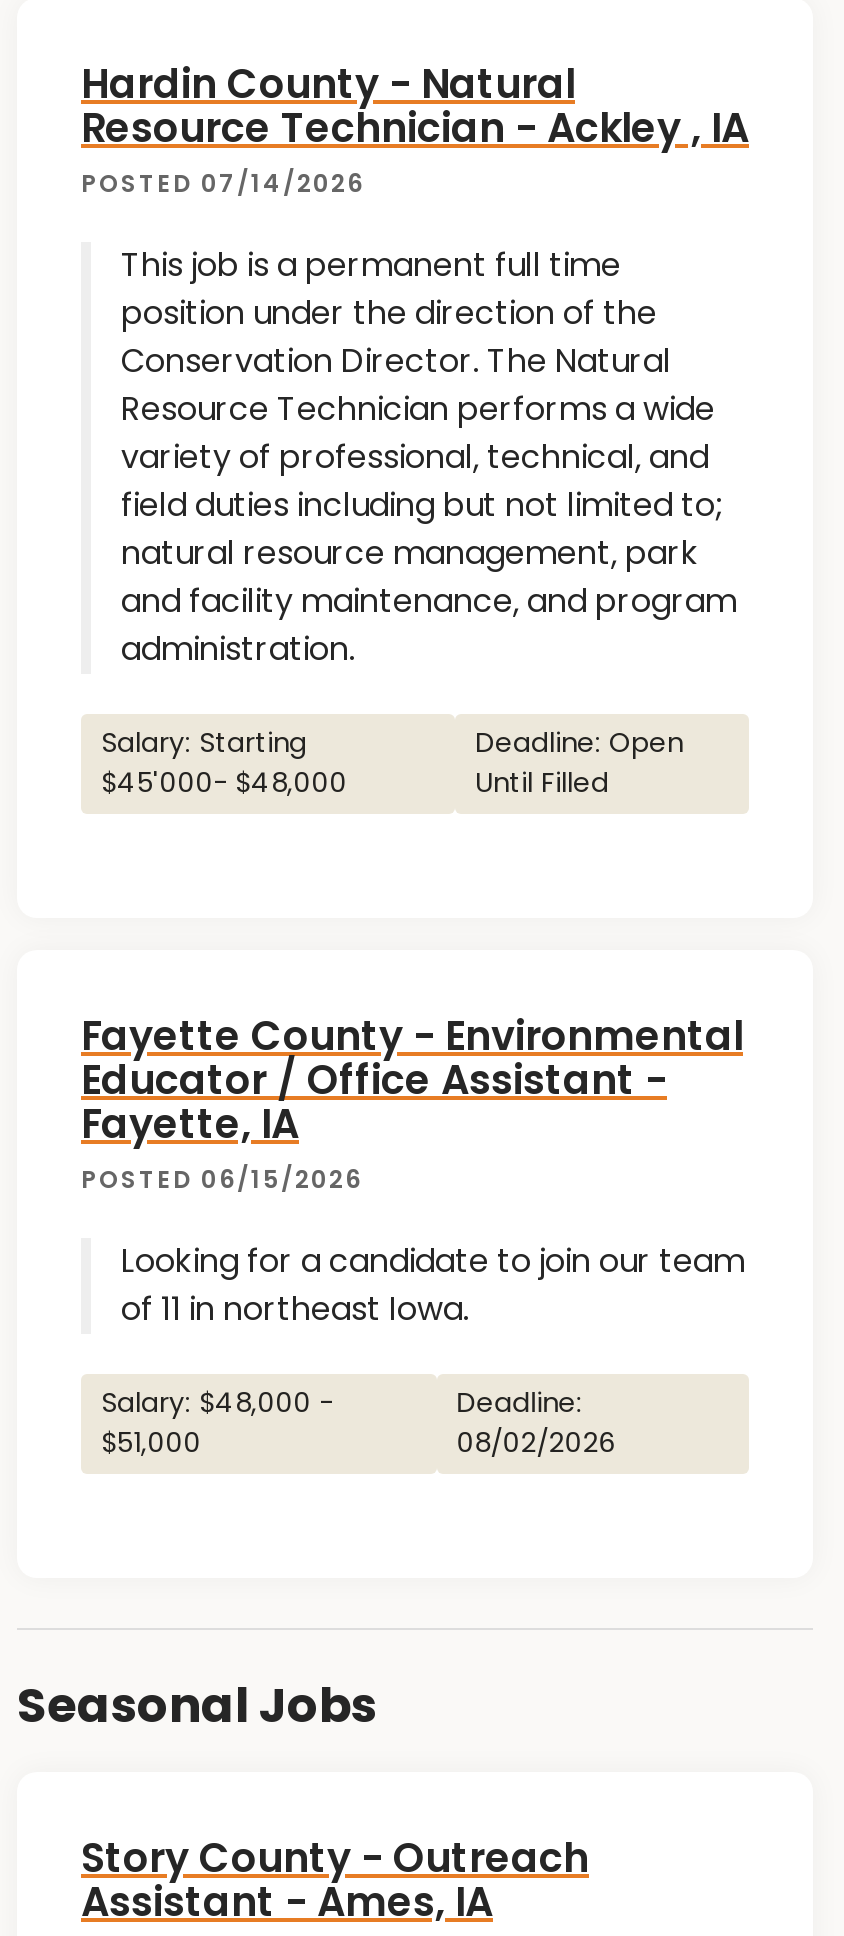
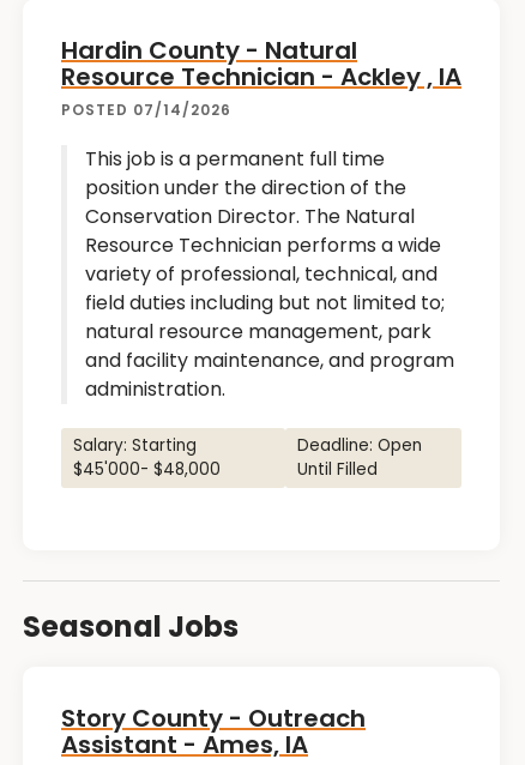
[81,1008,745,1462] Fayette County - Environmental | Educator / Office Assistant - | Fayette, IA | POSTED 06/15/2026 | Looking for a candidate to join our team | of 11 in northeast Iowa. | Salary: $48,000 - | $51,000 -> none
[456,1384,616,1462] Deadline: | 08/02/2026 -> none

